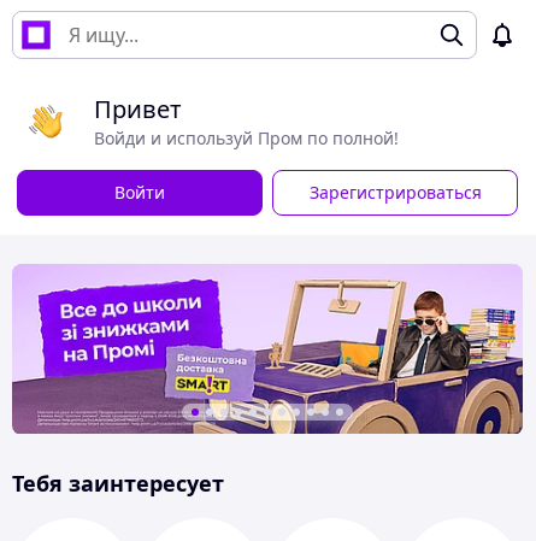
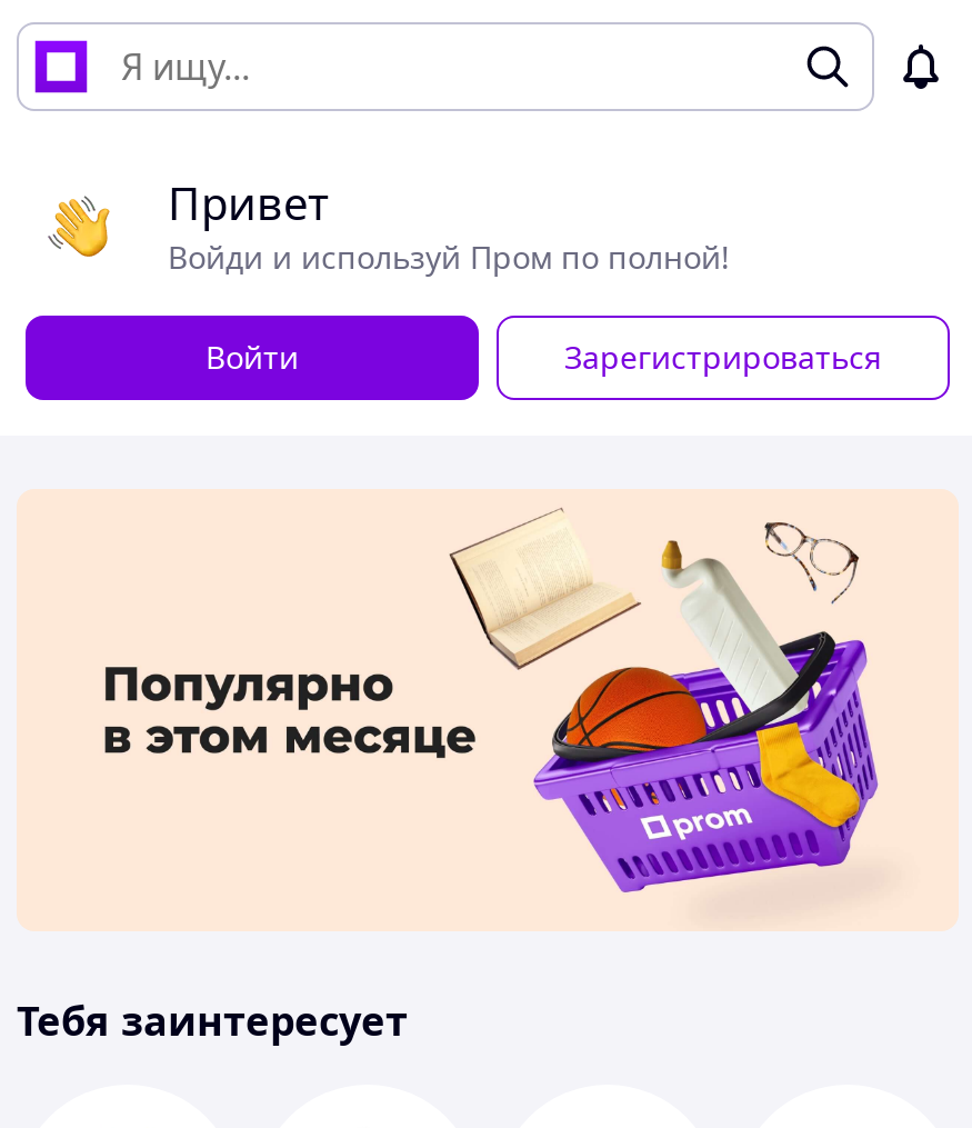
[11,264,524,435] [image] -> [19,491,956,931] [image]

